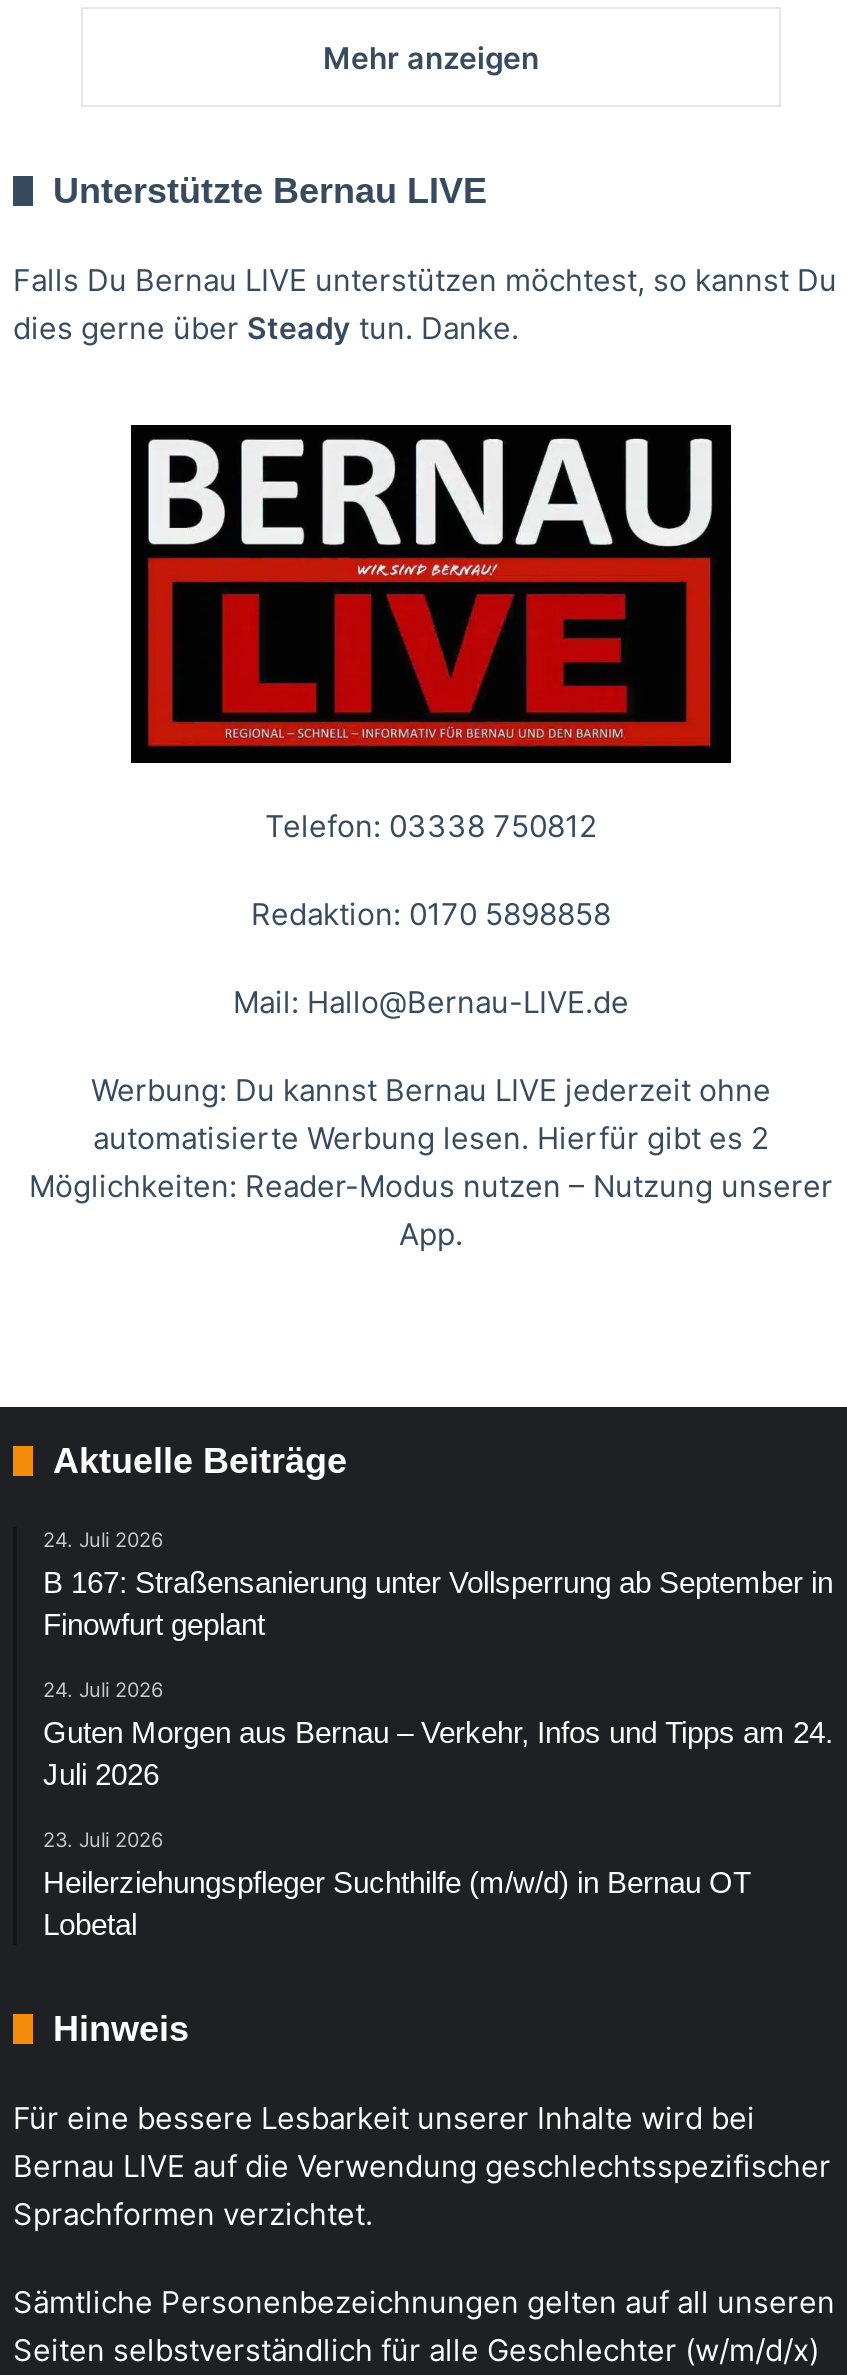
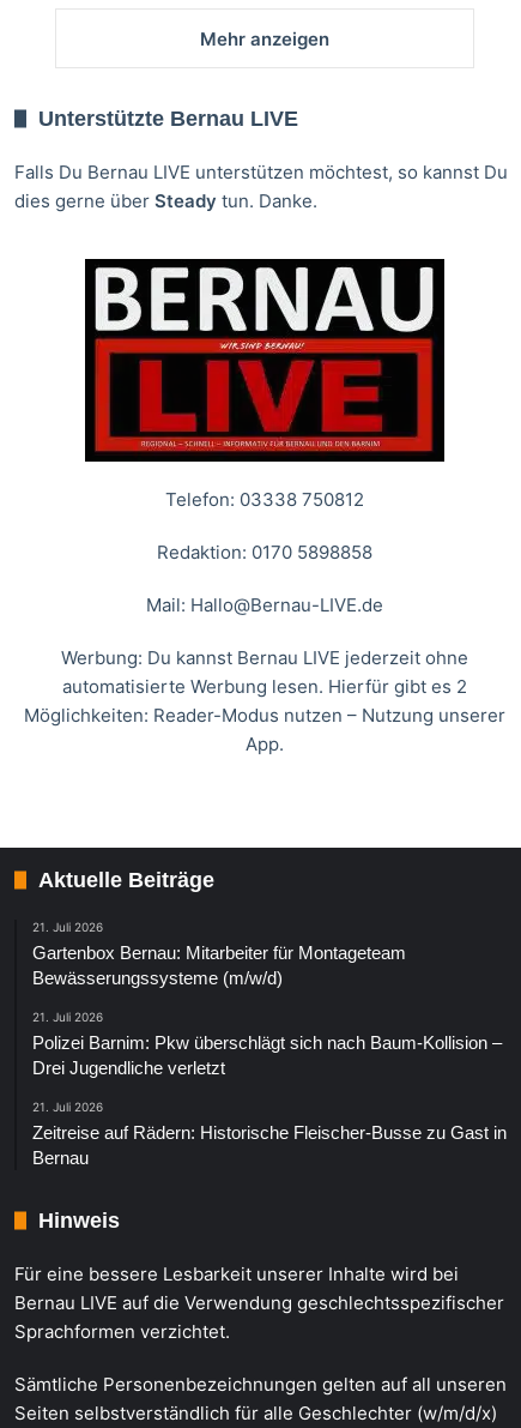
[43,1527,833,1641] 24. Juli 2026 | B 167: Straßensanierung unter Vollsperrung ab September in | Finowfurt geplant -> [32,919,406,988] 21. Juli 2026 | Gartenbox Bernau: Mitarbeiter für Montageteam | Bewässerungssysteme (m/w/d)
[43,1677,833,1791] 24. Juli 2026 | Guten Morgen aus Bernau – Verkehr, Infos und Tipps am 24. | Juli 2026 -> [32,1009,502,1078] 21. Juli 2026 | Polizei Barnim: Pkw überschlägt sich nach Baum-Kollision – | Drei Jugendliche verletzt
[43,1827,751,1941] 23. Juli 2026 | Heilerziehungspfleger Suchthilfe (m/w/d) in Bernau OT | Lobetal -> [32,1099,507,1168] 21. Juli 2026 | Zeitreise auf Rädern: Historische Fleischer-Busse zu Gast in | Bernau

